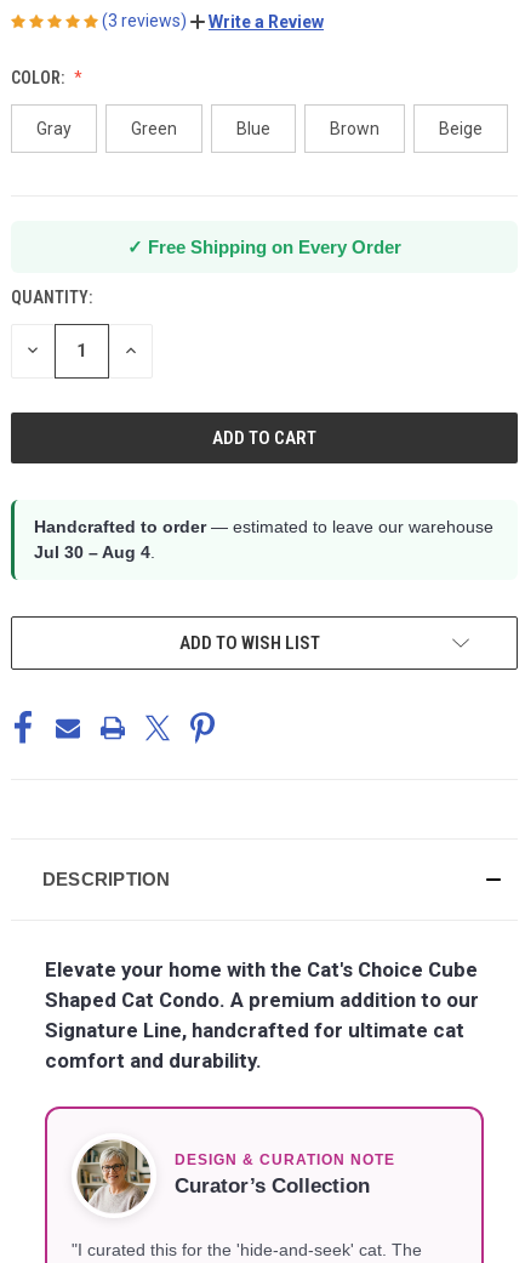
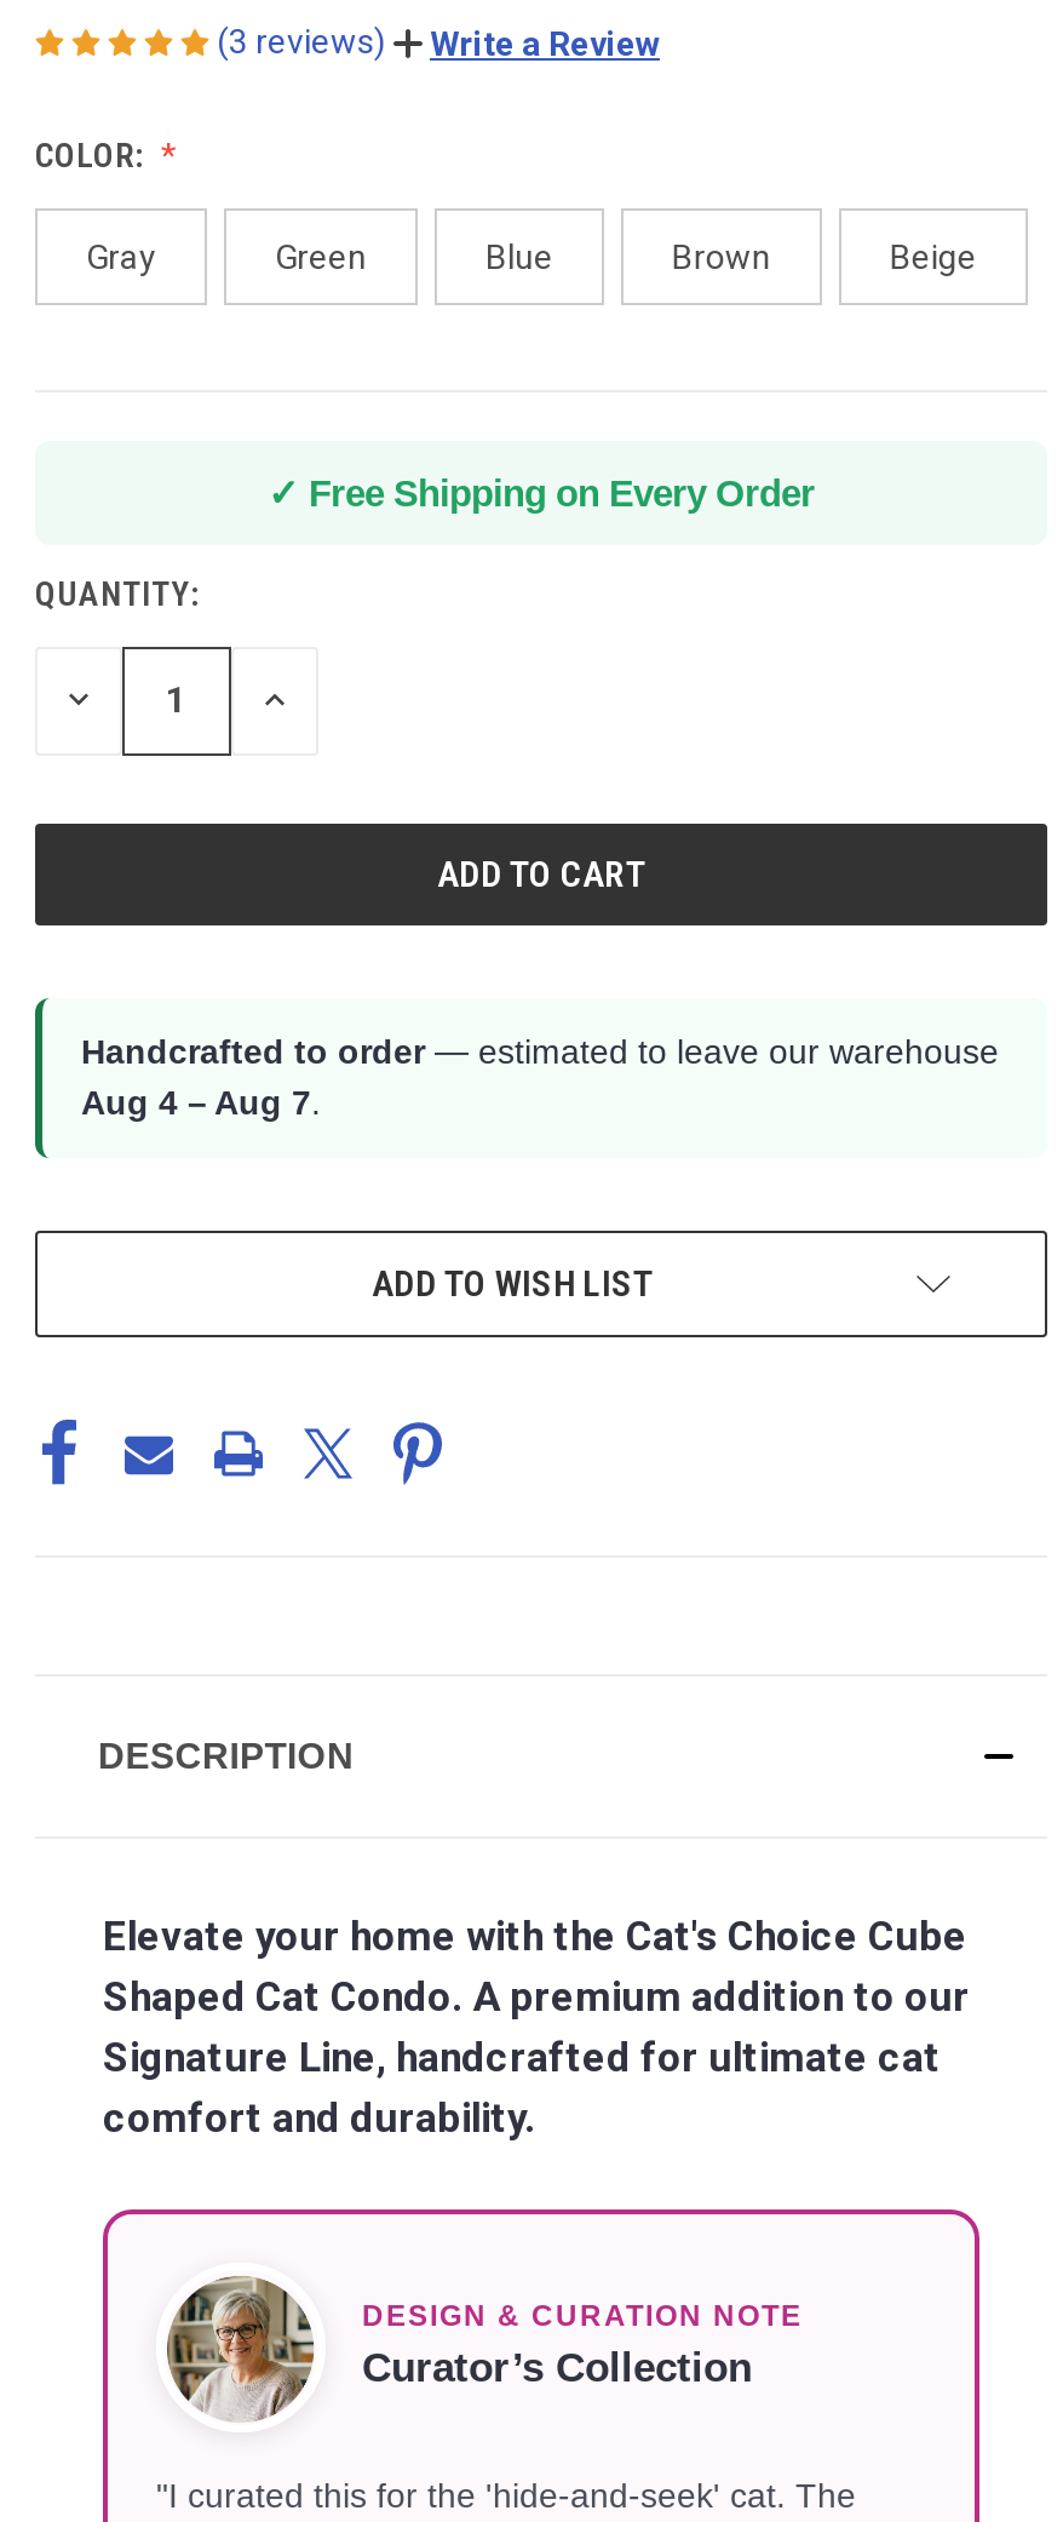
[34,542,155,561] Jul 30 – Aug 4. -> [81,1082,321,1121] Aug 4 – Aug 7.

